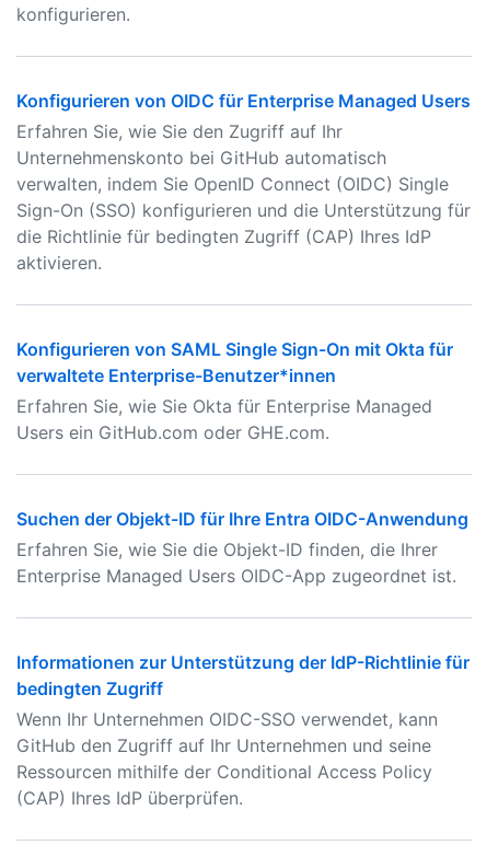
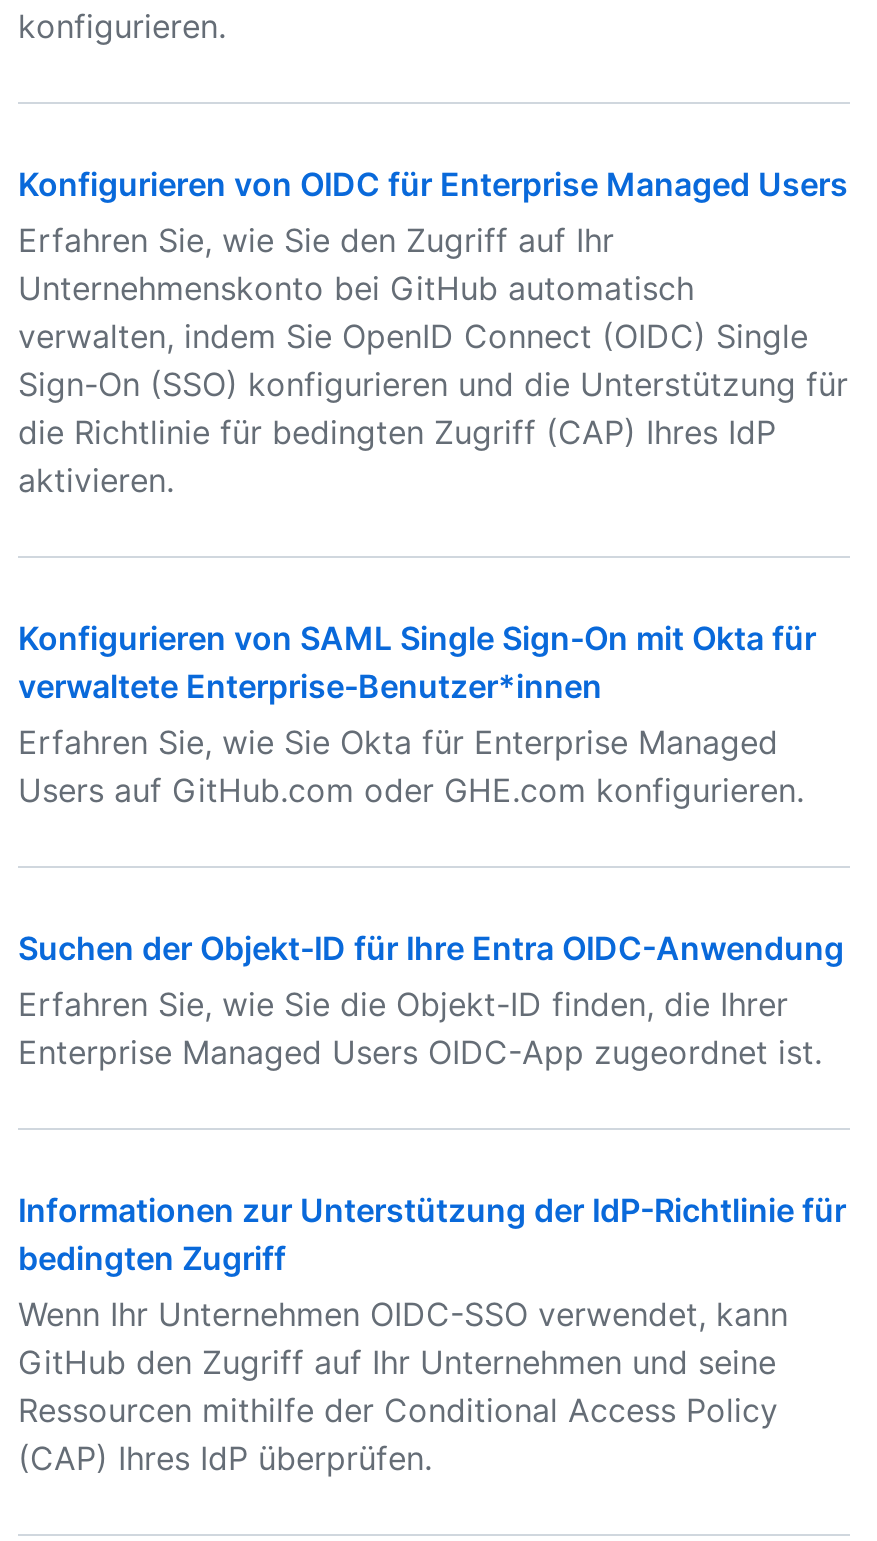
[16,421,329,443] Users ein GitHub.com oder GHE.com. -> [18,770,804,810] Users auf GitHub.com oder GHE.com konfigurieren.

